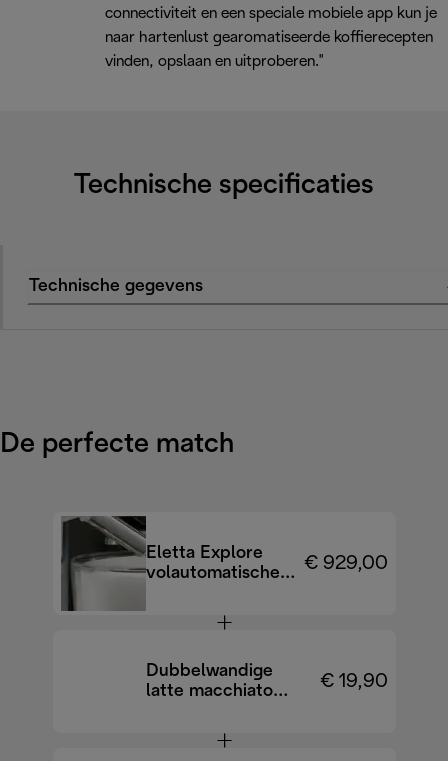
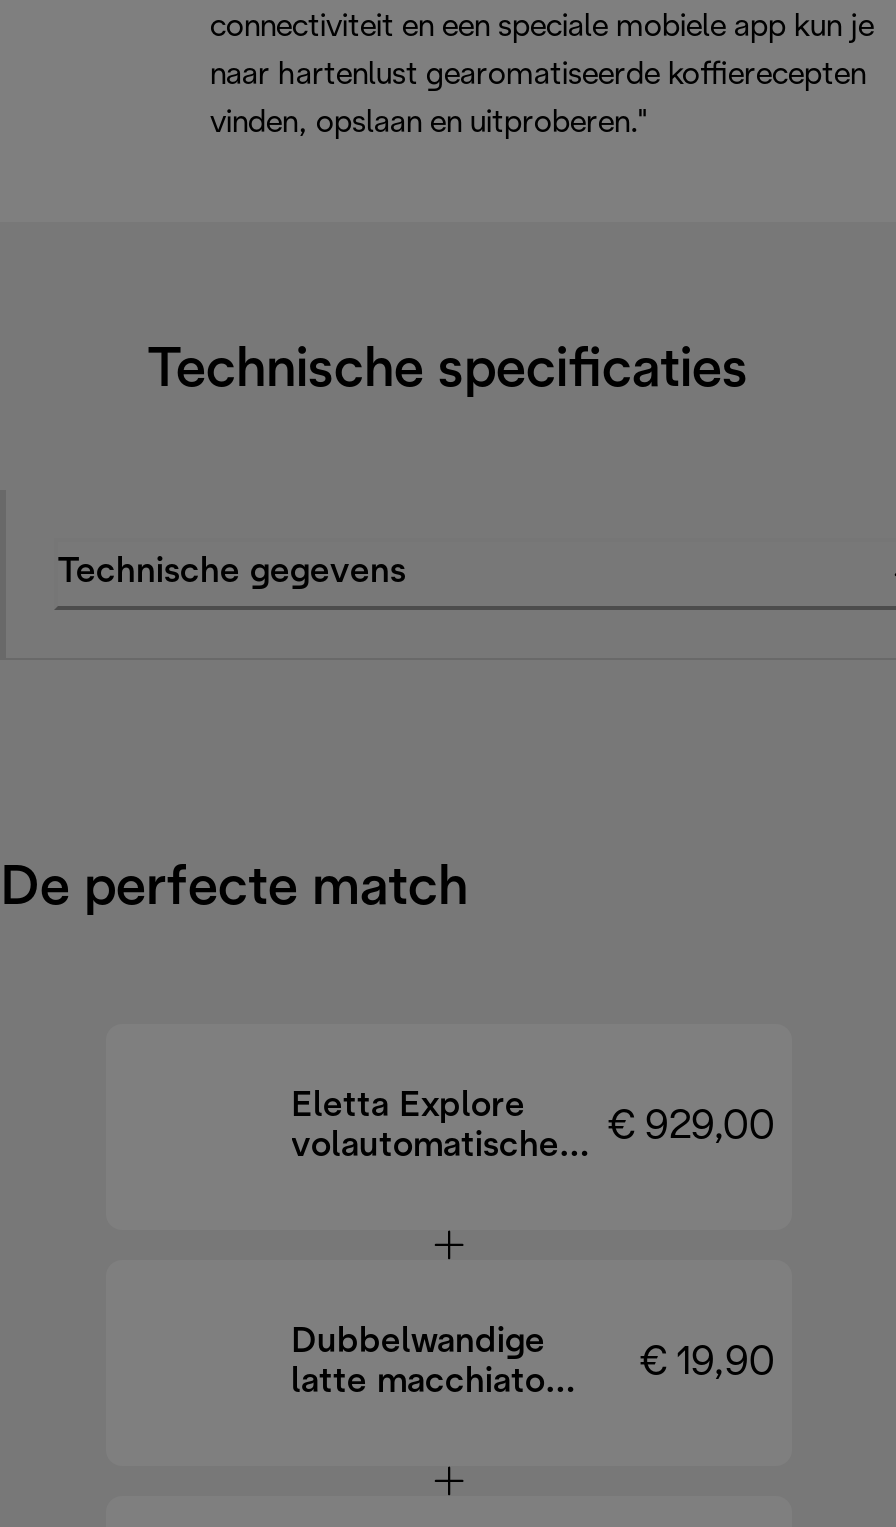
[60,515,147,612] [image] -> none

